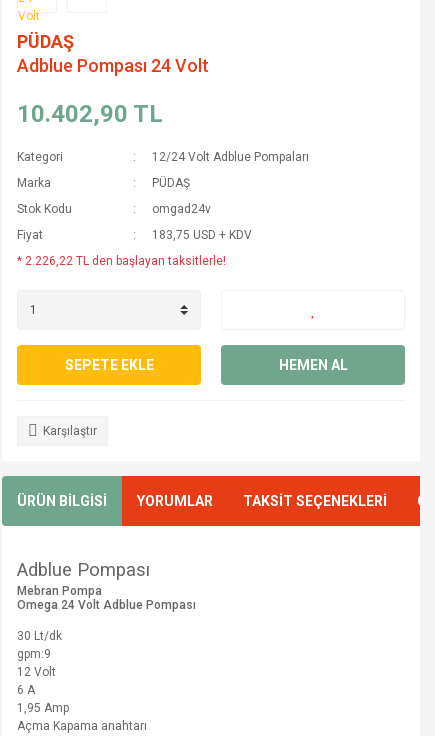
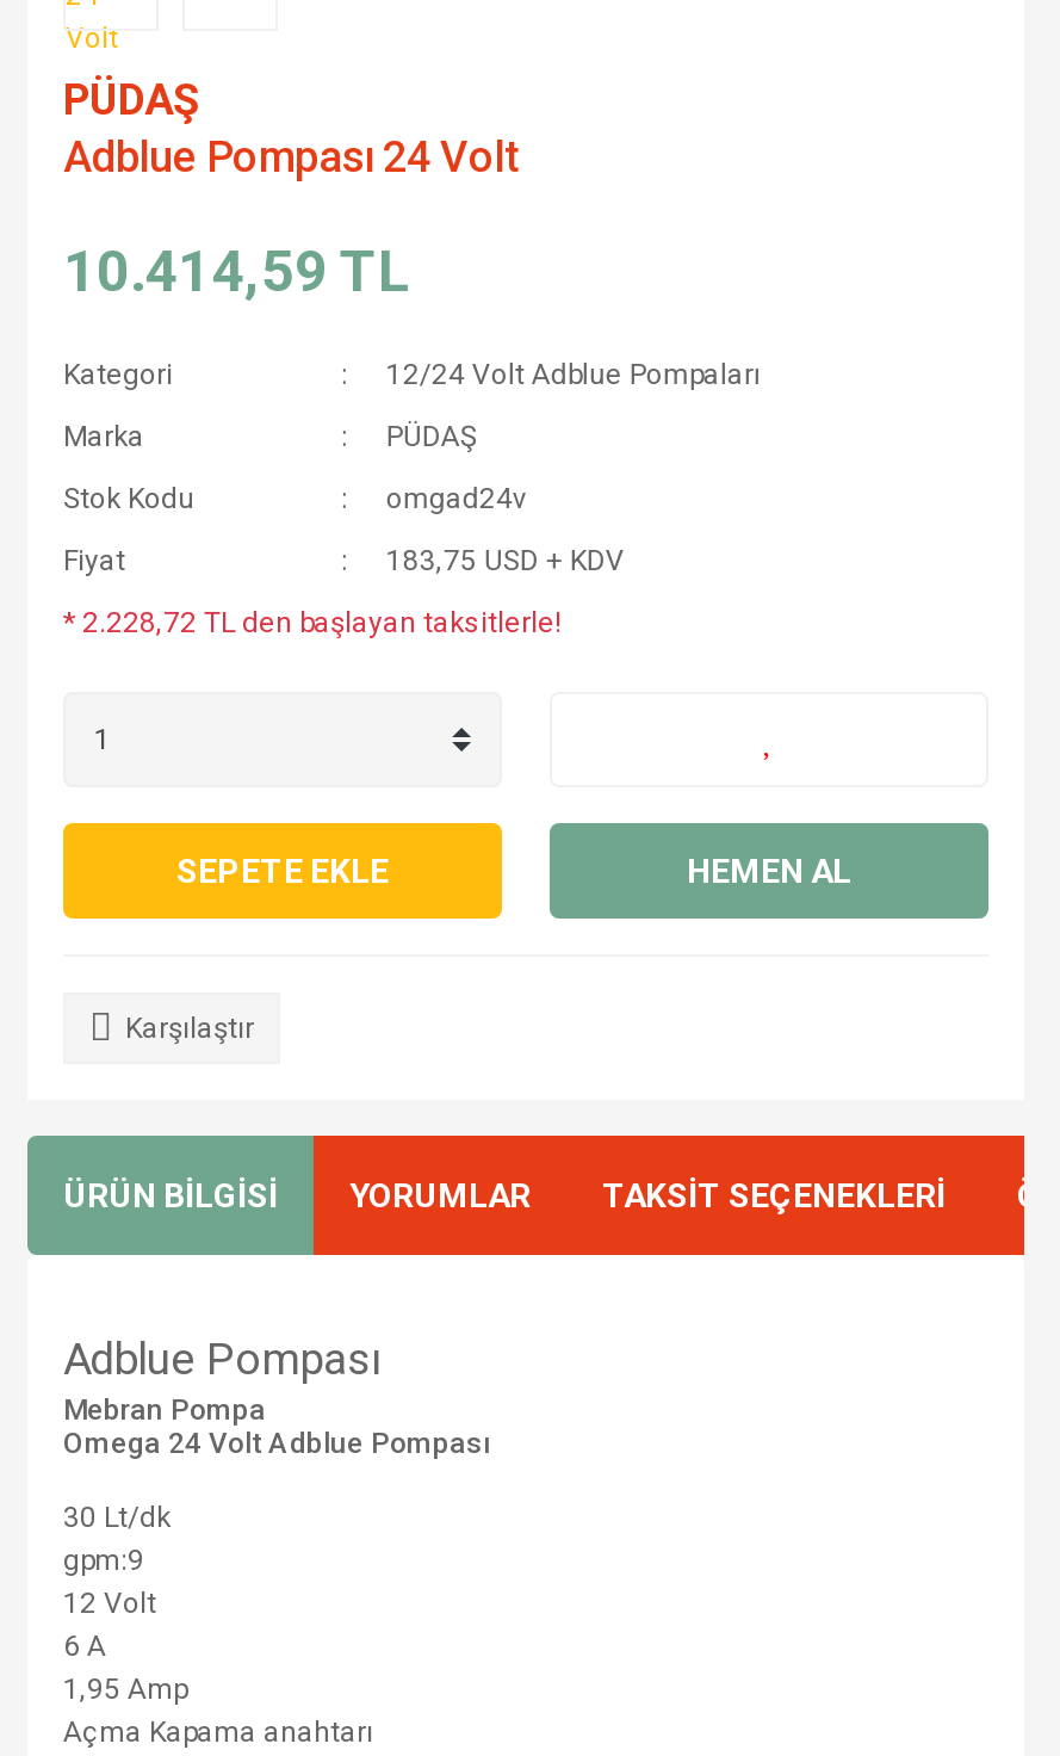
[17,100,163,128] 10.402,90 TL -> [63,239,411,305] 10.414,59 TL
[17,254,226,268] * 2.226,22 TL den başlayan taksitlerle! -> [63,606,562,639] * 2.228,72 TL den başlayan taksitlerle!

